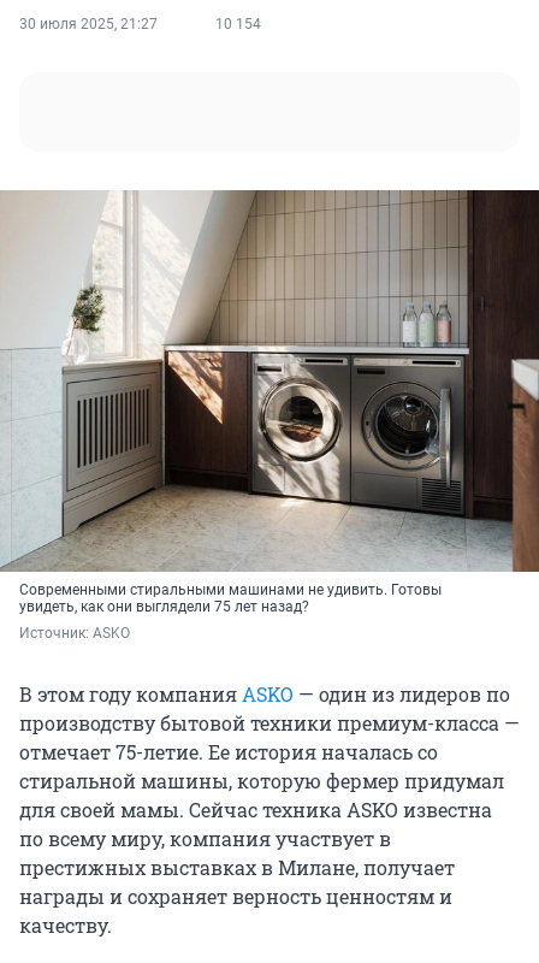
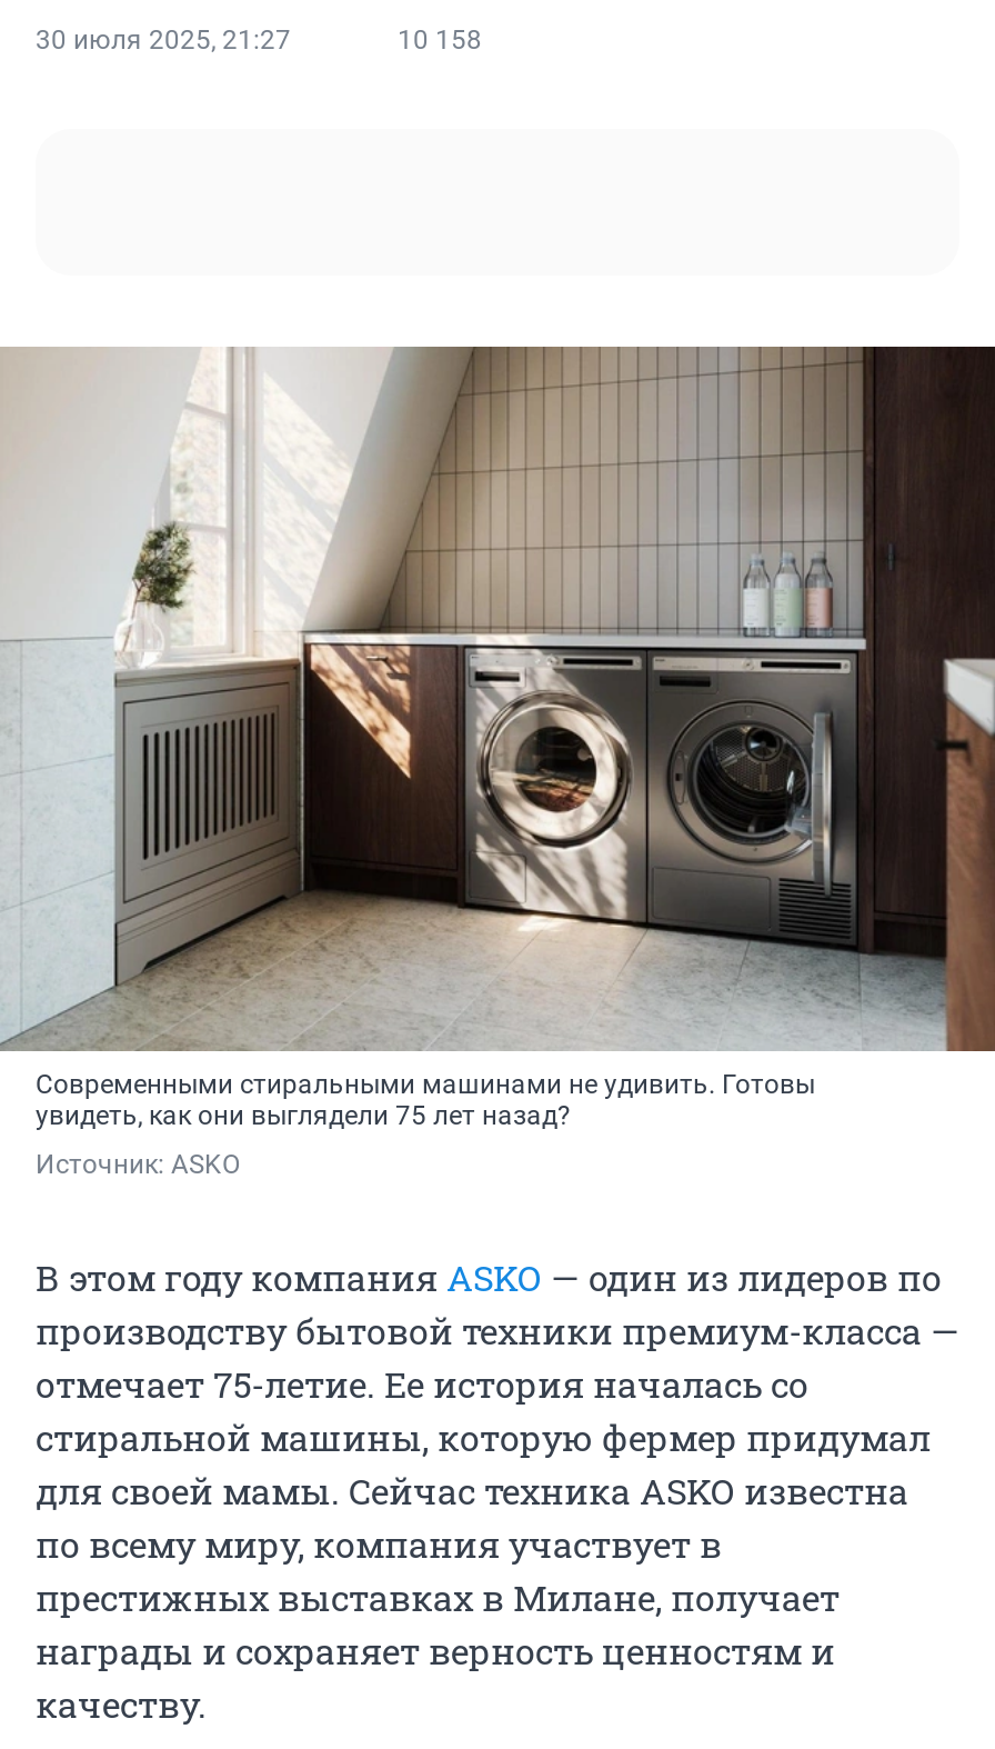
[215,16,261,33] 10 154 -> [398,25,482,56] 10 158

